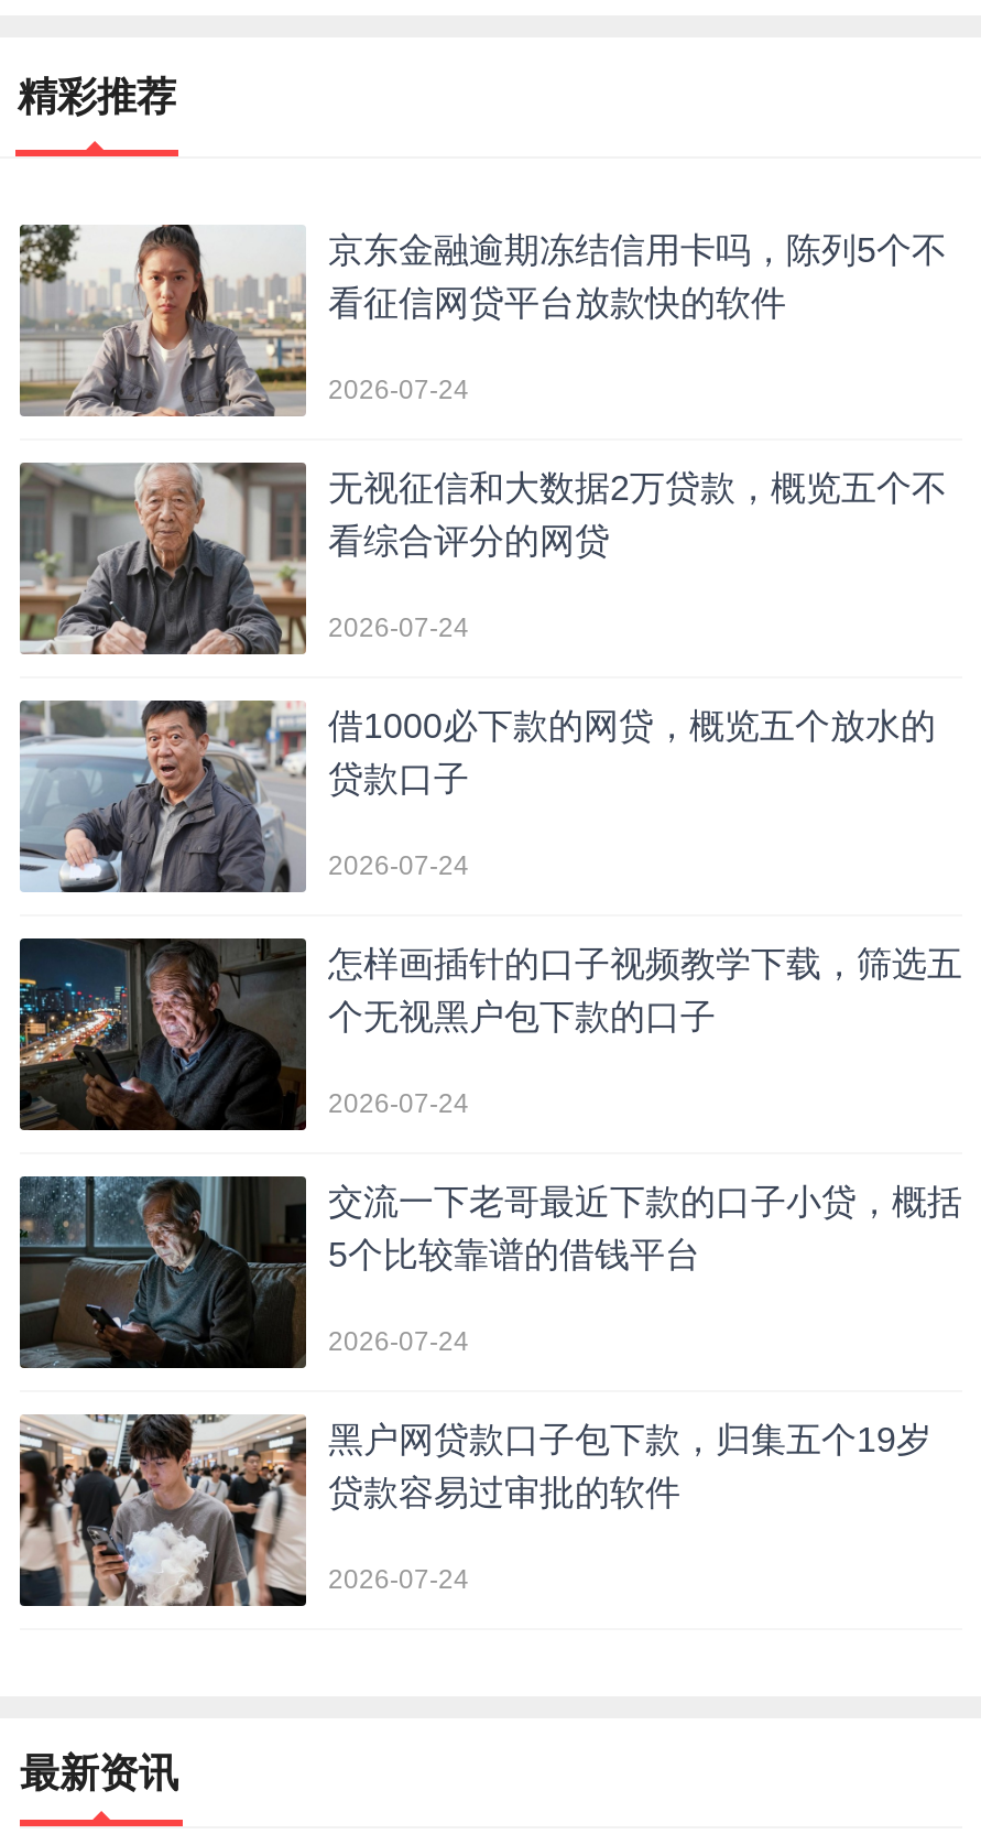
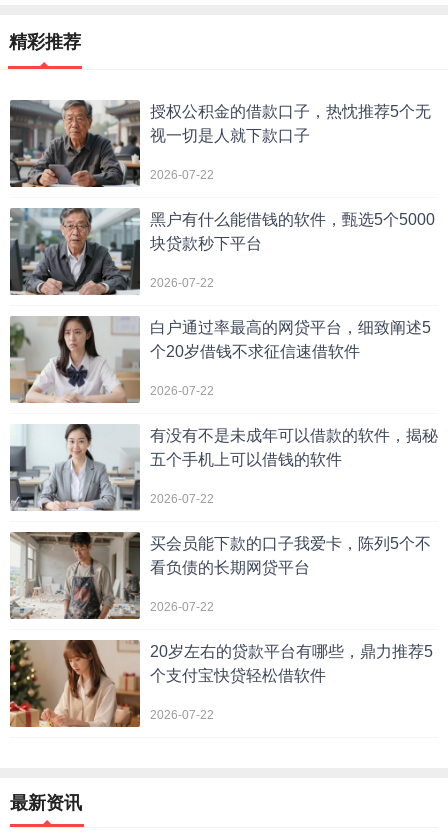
[20,225,947,416] [image] | 京东金融逾期冻结信用卡吗，陈列5个不 | 看征信网贷平台放款快的软件 -> [10,99,431,187] [image] | 授权公积金的借款口子，热忱推荐5个无 | 视一切是人就下款口子
[328,375,469,405] 2026-07-24 -> [150,168,214,182] 2026-07-22
[18,460,947,656] [image] | 无视征信和大数据2万贷款，概览五个不 | 看综合评分的网贷 -> [9,208,435,296] [image] | 黑户有什么能借钱的软件，甄选5个5000 | 块贷款秒下平台
[328,612,469,643] 2026-07-24 -> [150,276,214,290] 2026-07-22
[18,701,936,894] [image] | 借1000必下款的网贷，概览五个放水的 | 贷款口子 -> [9,316,431,404] [image] | 白户通过率最高的网贷平台，细致阐述5 | 个20岁借钱不求征信速借软件
[328,850,469,881] 2026-07-24 -> [150,384,214,398] 2026-07-22
[18,936,962,1132] [image] | 怎样画插针的口子视频教学下载，筛选五 | 个无视黑户包下款的口子 -> [9,423,438,512] [image] | 有没有不是未成年可以借款的软件，揭秘 | 五个手机上可以借钱的软件
[328,1088,469,1119] 2026-07-24 -> [150,492,214,506] 2026-07-22
[18,1174,962,1370] [image] | 交流一下老哥最近下款的口子小贷，概括 | 5个比较靠谱的借钱平台 -> [10,531,431,620] [image] | 买会员能下款的口子我爱卡，陈列5个不 | 看负债的长期网贷平台
[328,1326,469,1357] 2026-07-24 -> [150,600,214,614] 2026-07-22
[18,1414,931,1608] [image] | 黑户网贷款口子包下款，归集五个19岁 | 贷款容易过审批的软件 -> [9,640,433,728] [image] | 20岁左右的贷款平台有哪些，鼎力推荐5 | 个支付宝快贷轻松借软件
[328,1564,469,1595] 2026-07-24 -> [150,708,214,722] 2026-07-22

